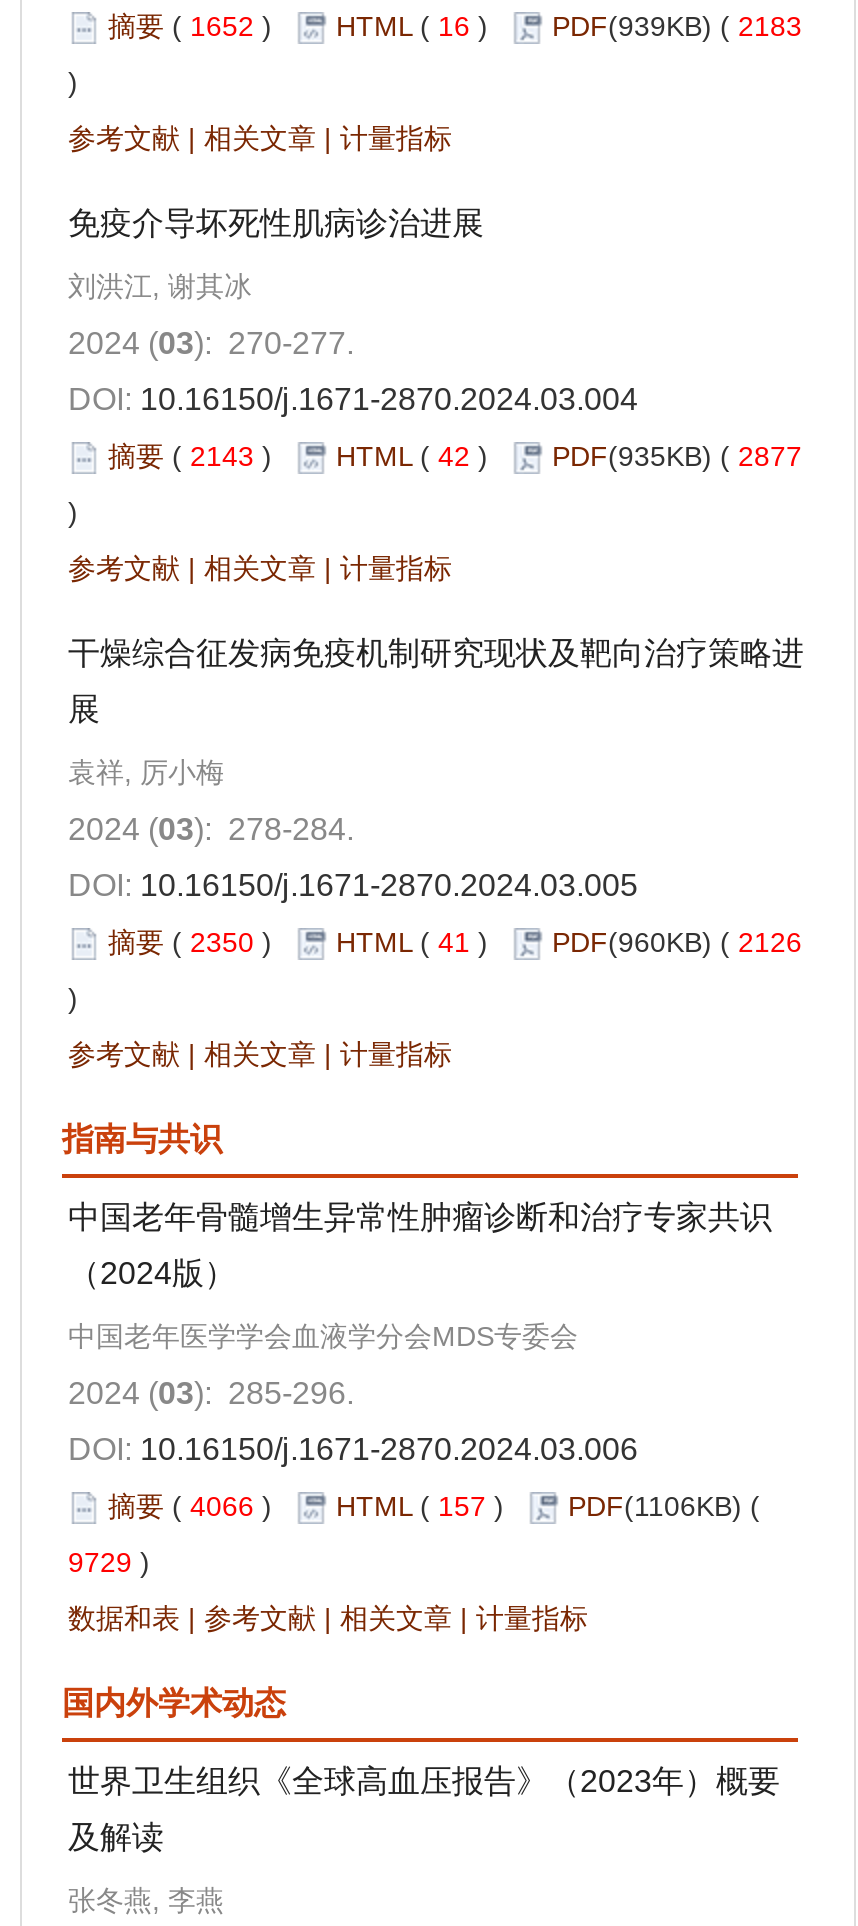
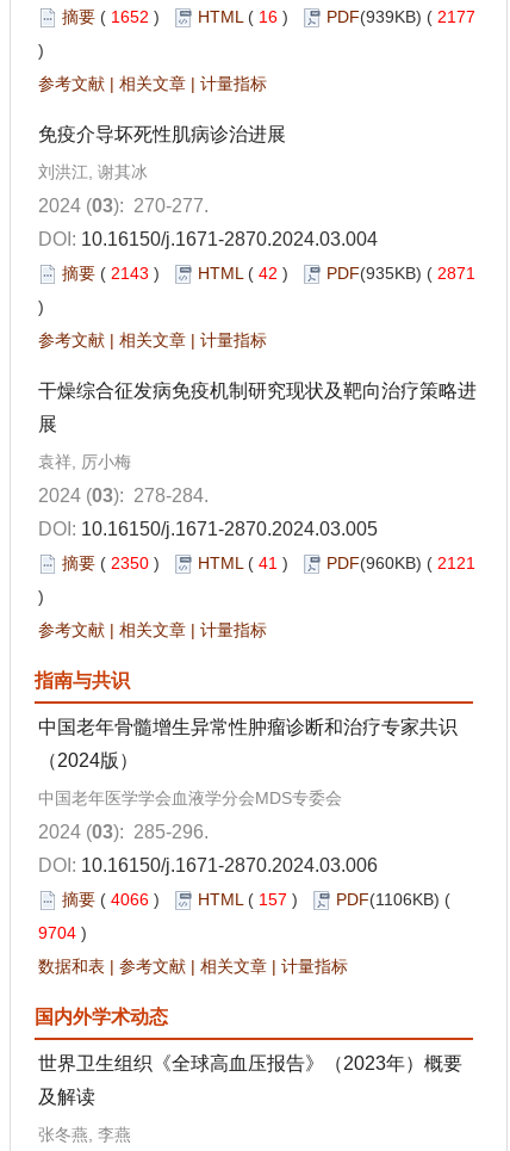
[108,10,802,42] 摘要(1652) HTML (16) PDF(939KB) (2183 -> [62,7,475,26] 摘要(1652) HTML (16) PDF(939KB) (2177
[108,440,802,472] 摘要(2143) HTML (42) PDF(935KB) (2877 -> [62,263,475,282] 摘要(2143) HTML (42) PDF(935KB) (2871
[108,926,802,958] 摘要(2350) HTML (41) PDF(960KB) (2126 -> [62,553,475,572] 摘要(2350) HTML (41) PDF(960KB) (2121
[68,1546,166,1578] 9729) -> [38,923,97,942] 9704)

